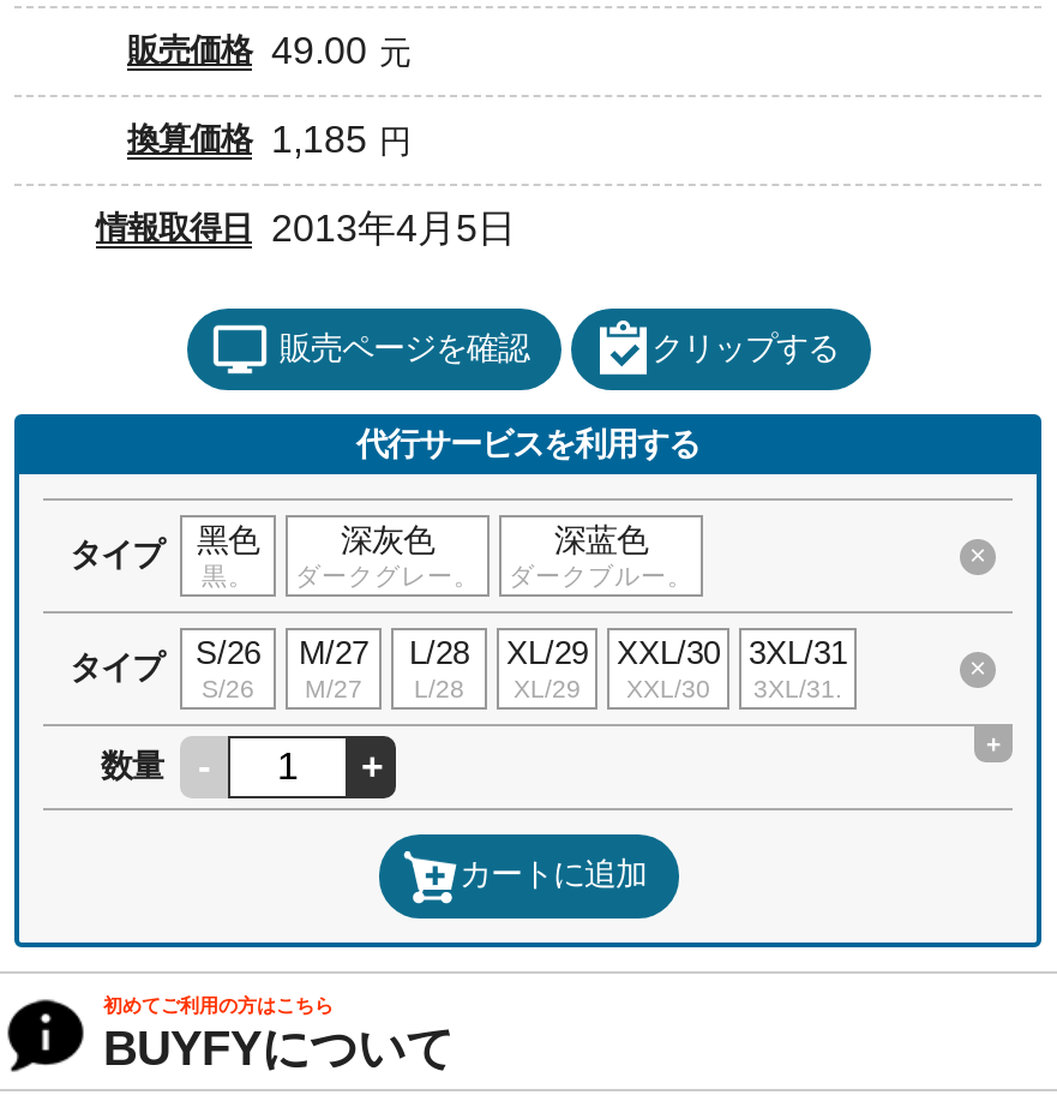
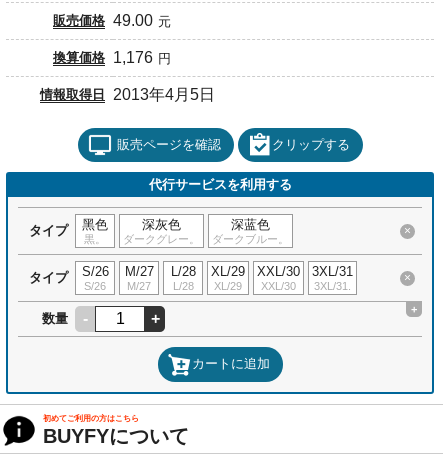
[127,119,410,160] 換算価格 1,185 円 -> [53,49,171,66] 換算価格 1,176 円

